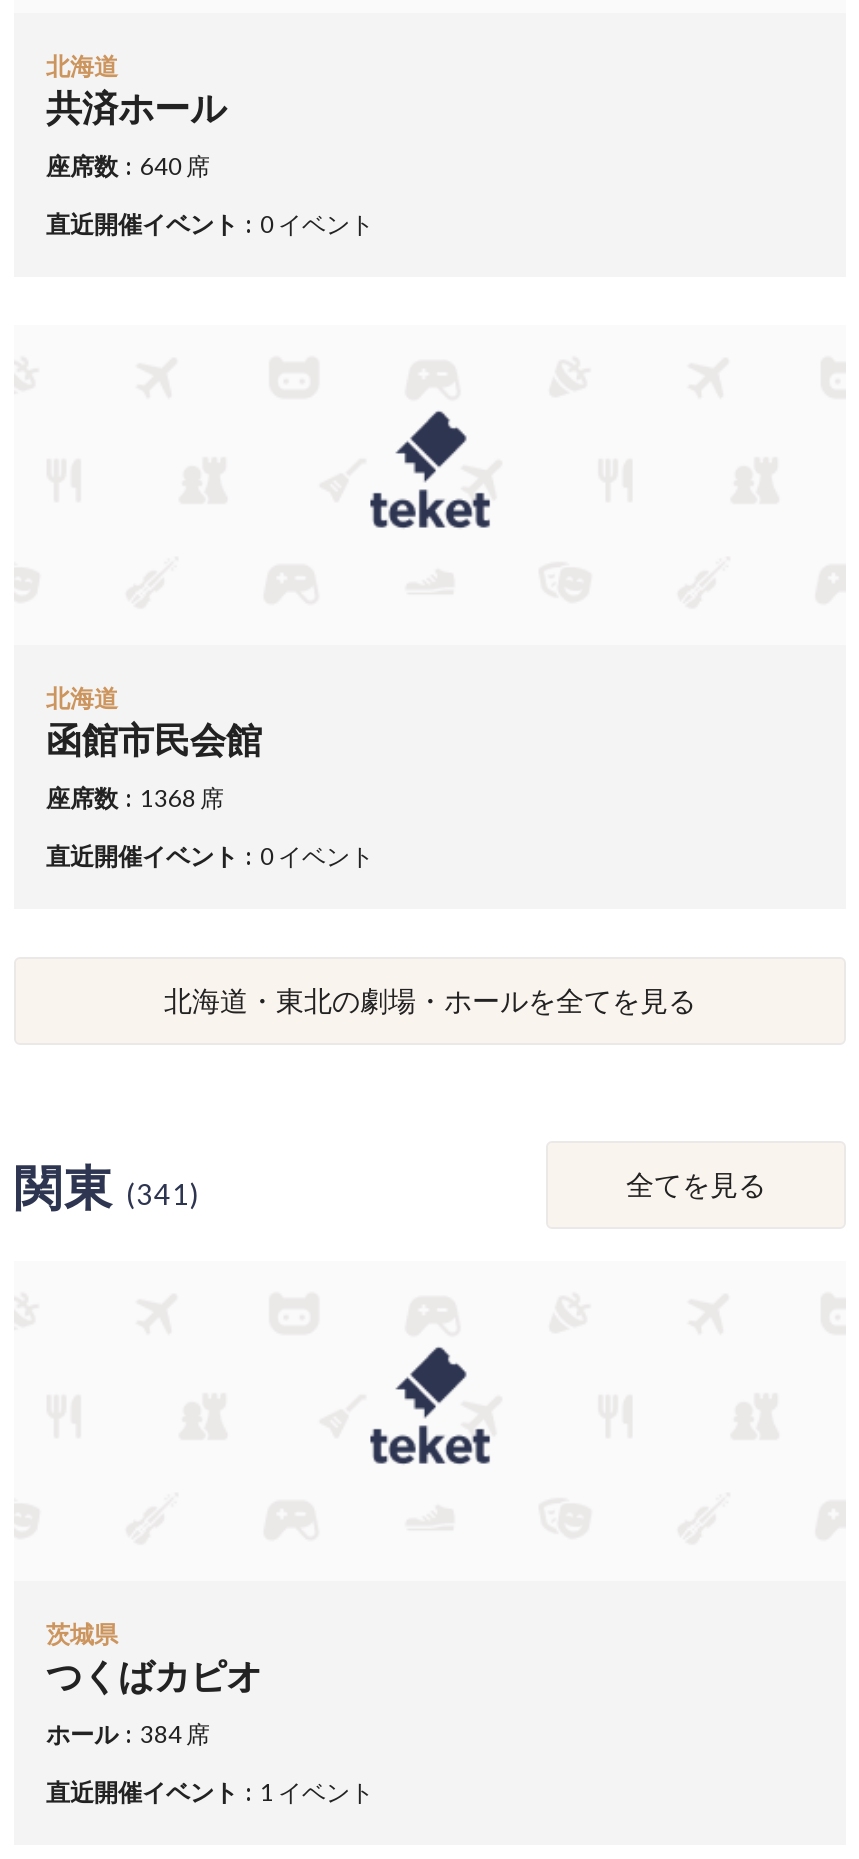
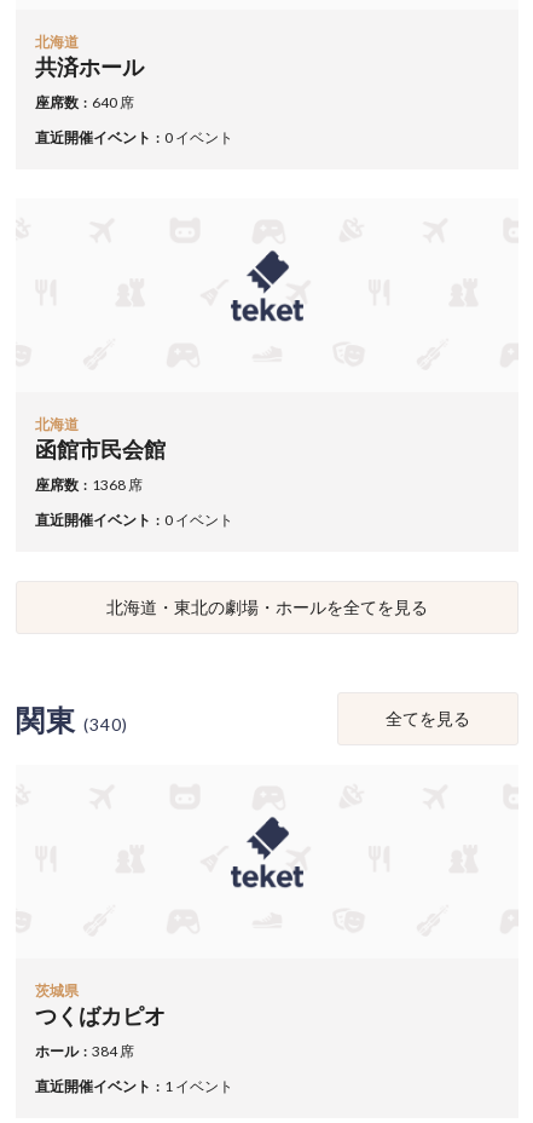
[14,1156,200,1214] 関東(341) -> [16,701,128,736] 関東(340)

